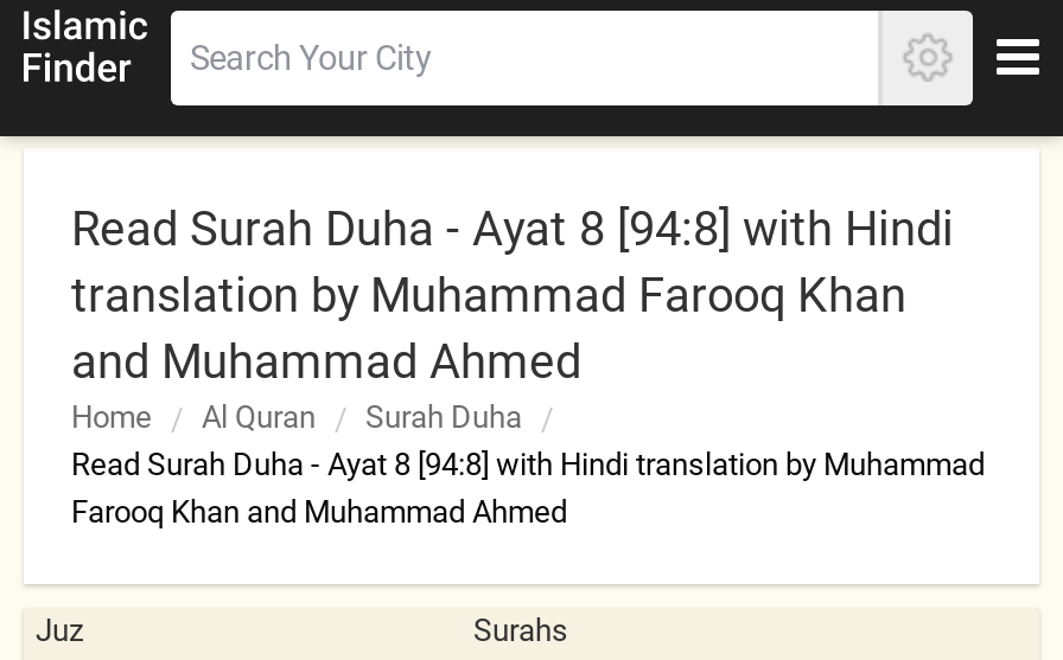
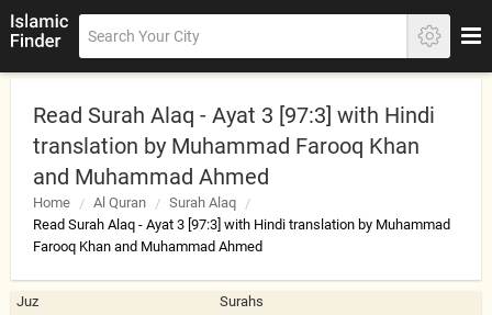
[71,200,954,257] Read Surah Duha - Ayat 8 [94:8] with Hindi -> [33,102,435,128] Read Surah Alaq - Ayat 3 [97:3] with Hindi
[365,399,522,435] Surah Duha -> [169,194,236,211] Surah Alaq
[71,447,985,482] Read Surah Duha - Ayat 8 [94:8] with Hindi translation by Muhammad -> [33,216,450,233] Read Surah Alaq - Ayat 3 [97:3] with Hindi translation by Muhammad

